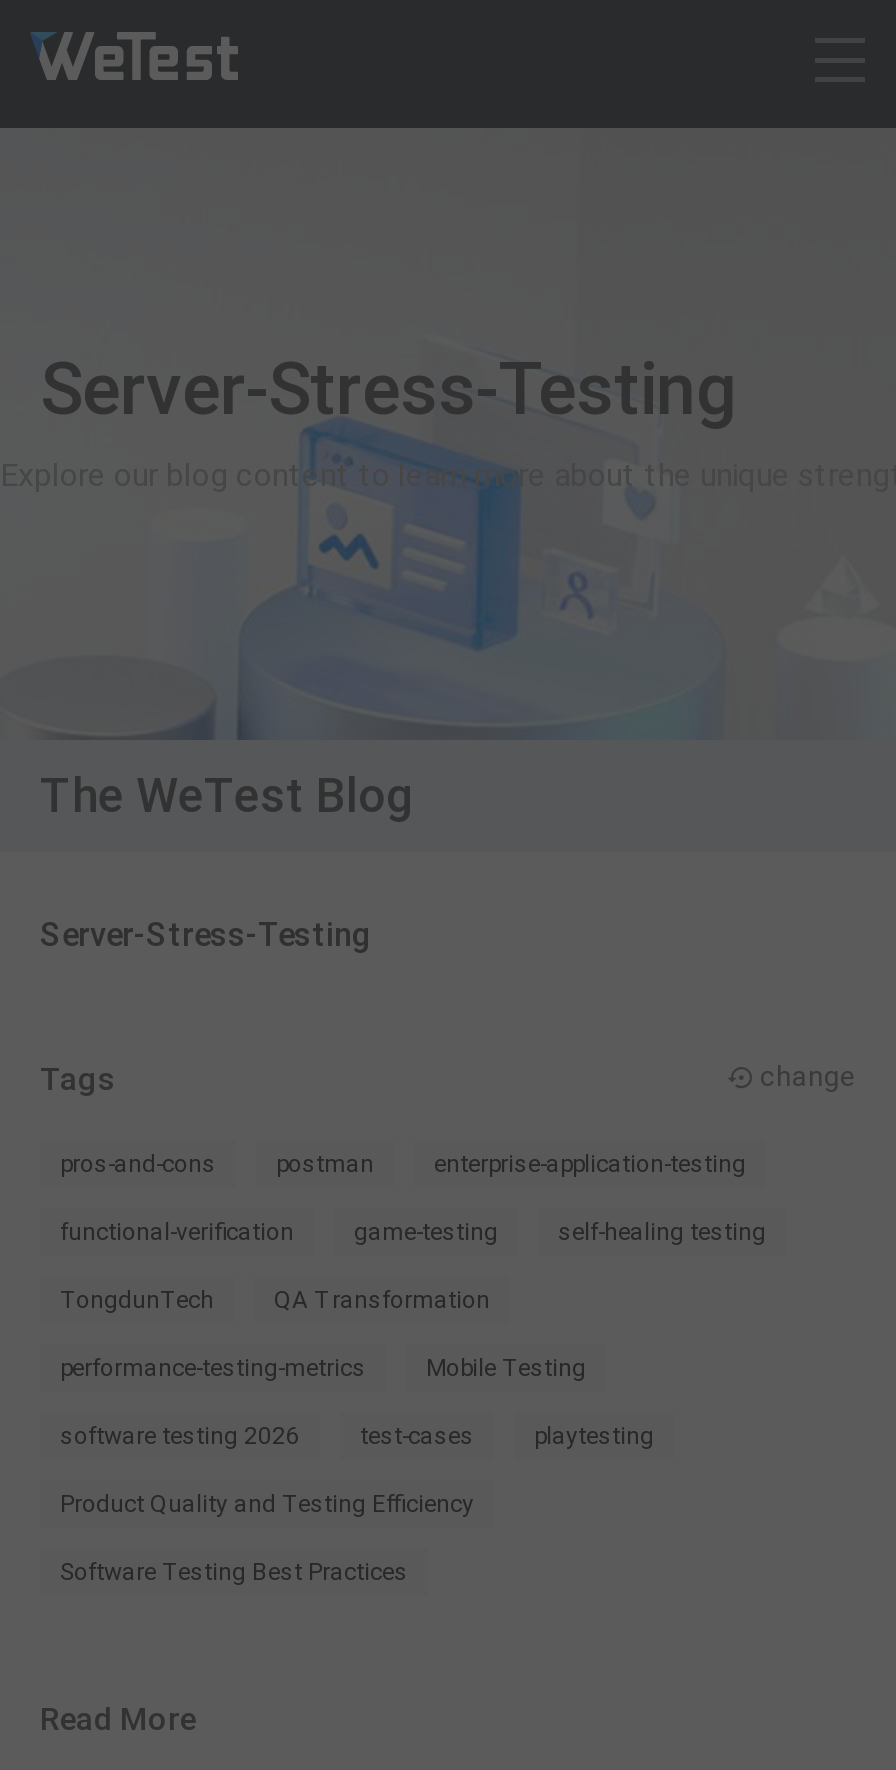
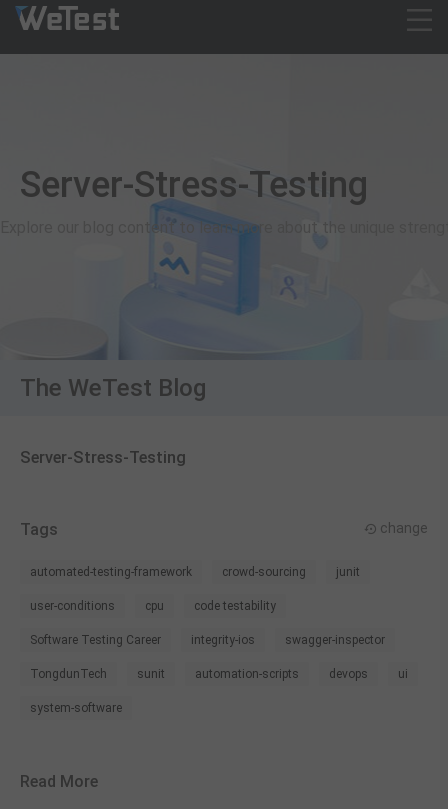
[60,1150,766,1246] pros-and-cons | postman | enterprise-application-testing | functional-verification | game-testing | self-healing testing -> [30,565,385,647] automated-testing-framework | crowd-sourcing | junit | user-conditions | cpu | code testability | Software Testing Career | integrity-ios | swagger-inspector
[60,1286,654,1586] QA Transformation | performance-testing-metrics | Mobile Testing | software testing 2026 | test-cases | playtesting | Product Quality and Testing Efficiency | Software Testing Best Practices -> [30,667,408,715] sunit | automation-scripts | devops | ui | system-software
moved [60,1286,214,1314] -> [30,667,107,681]: TongdunTech

